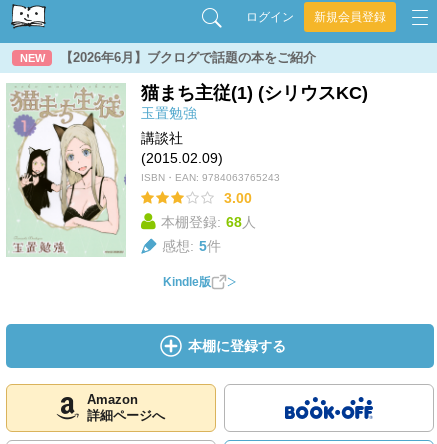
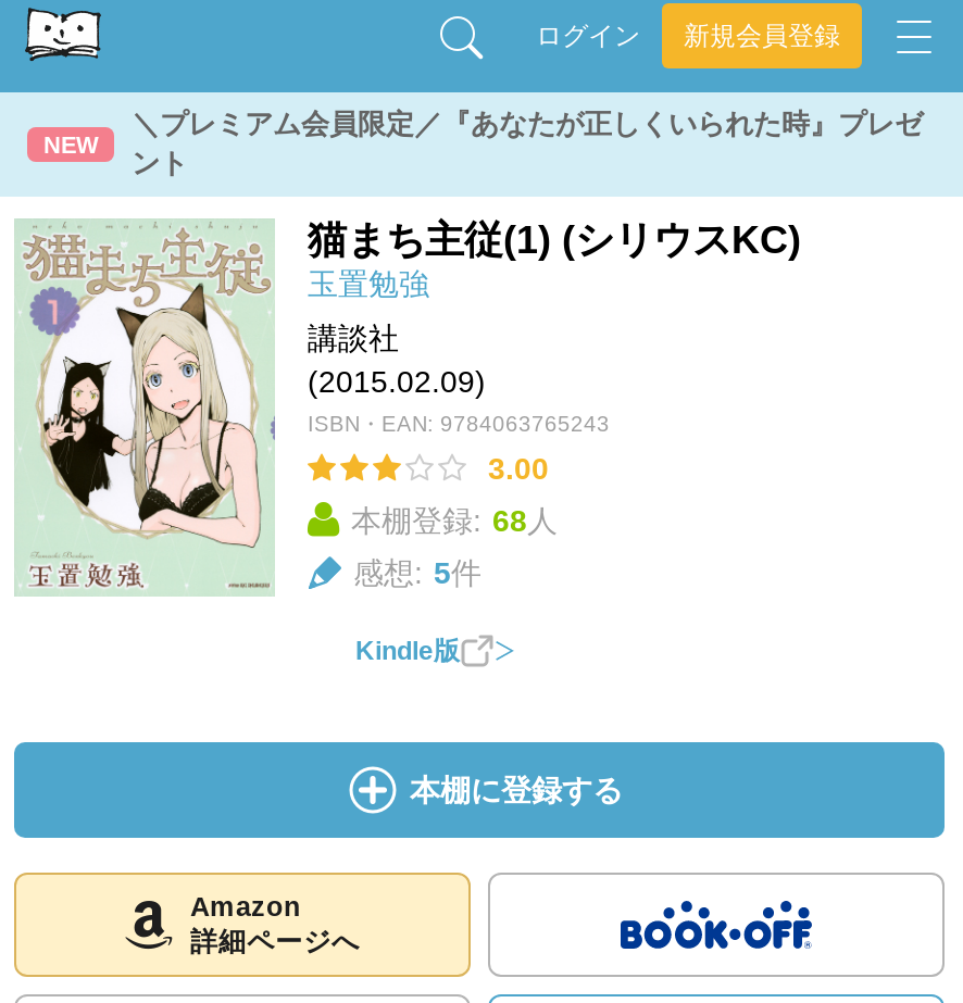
[60,50,316,65] 【2026年6月】ブクログで話題の本をご紹介 -> [132,108,923,179] ＼プレミアム会員限定／『あなたが正しくいられた時』プレゼ | ント

